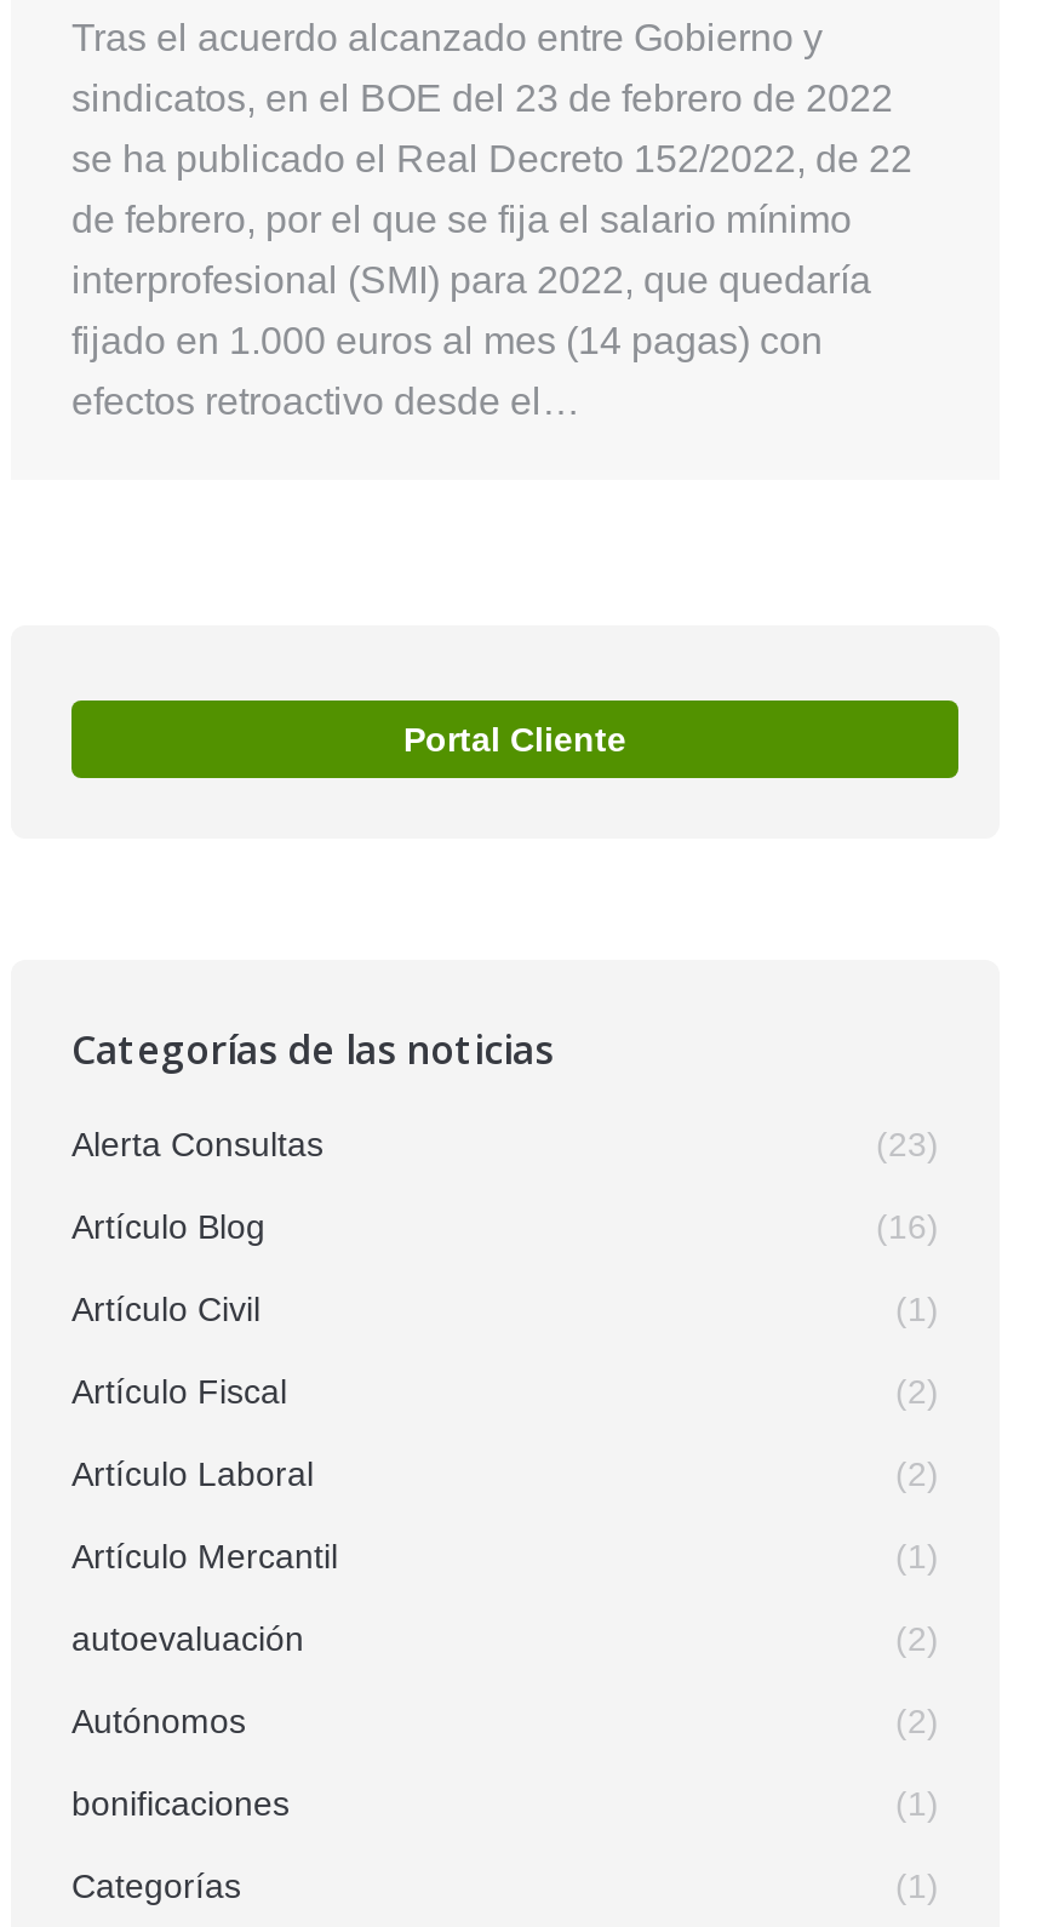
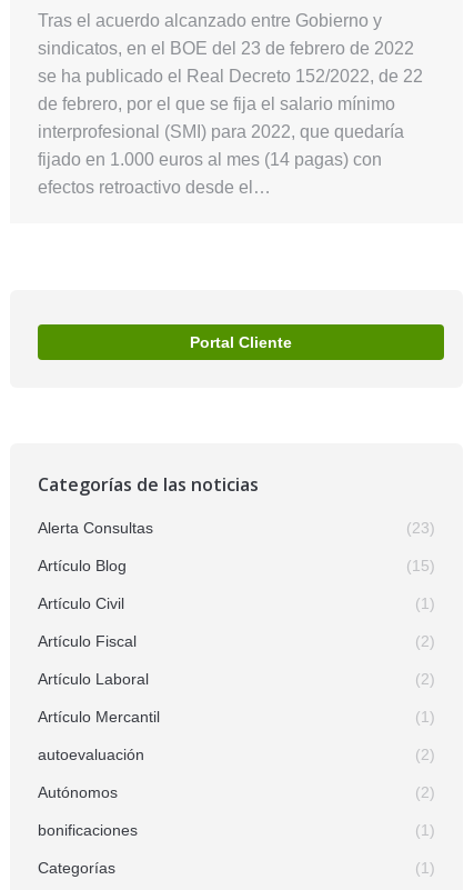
[876,1207,939,1246] (16) -> [406,557,435,575] (15)

